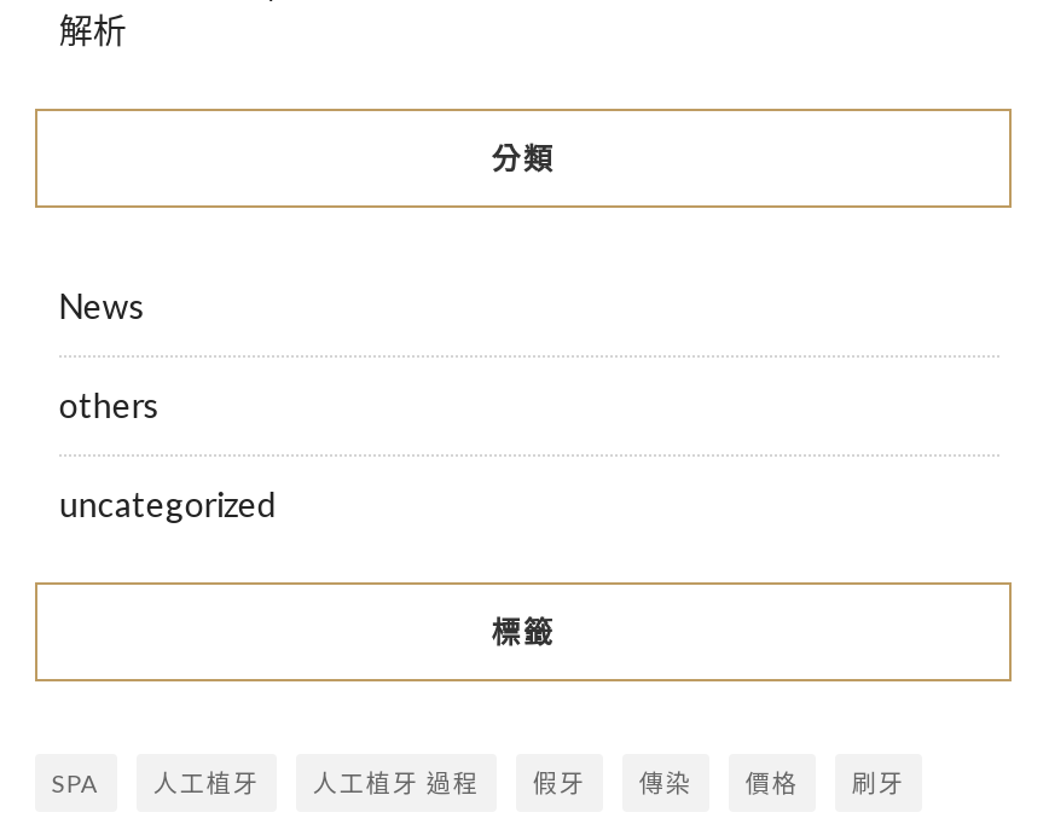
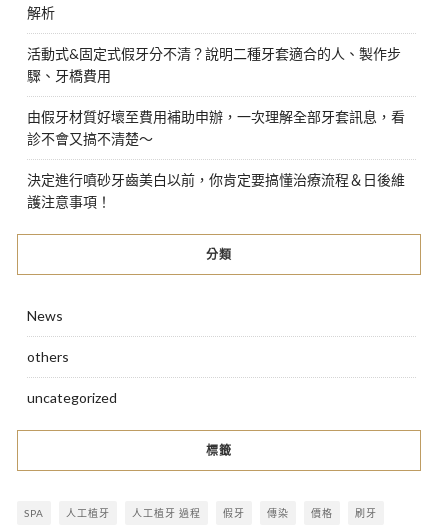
none -> [27,45,405,210] 活動式&固定式假牙分不清？說明二種牙套適合的人、製作步 | 驟、牙橋費用 | 由假牙材質好壞至費用補助申辦，一次理解全部牙套訊息，看 | 診不會又搞不清楚～ | 決定進行噴砂牙齒美白以前，你肯定要搞懂治療流程＆日後維 | 護注意事項！

